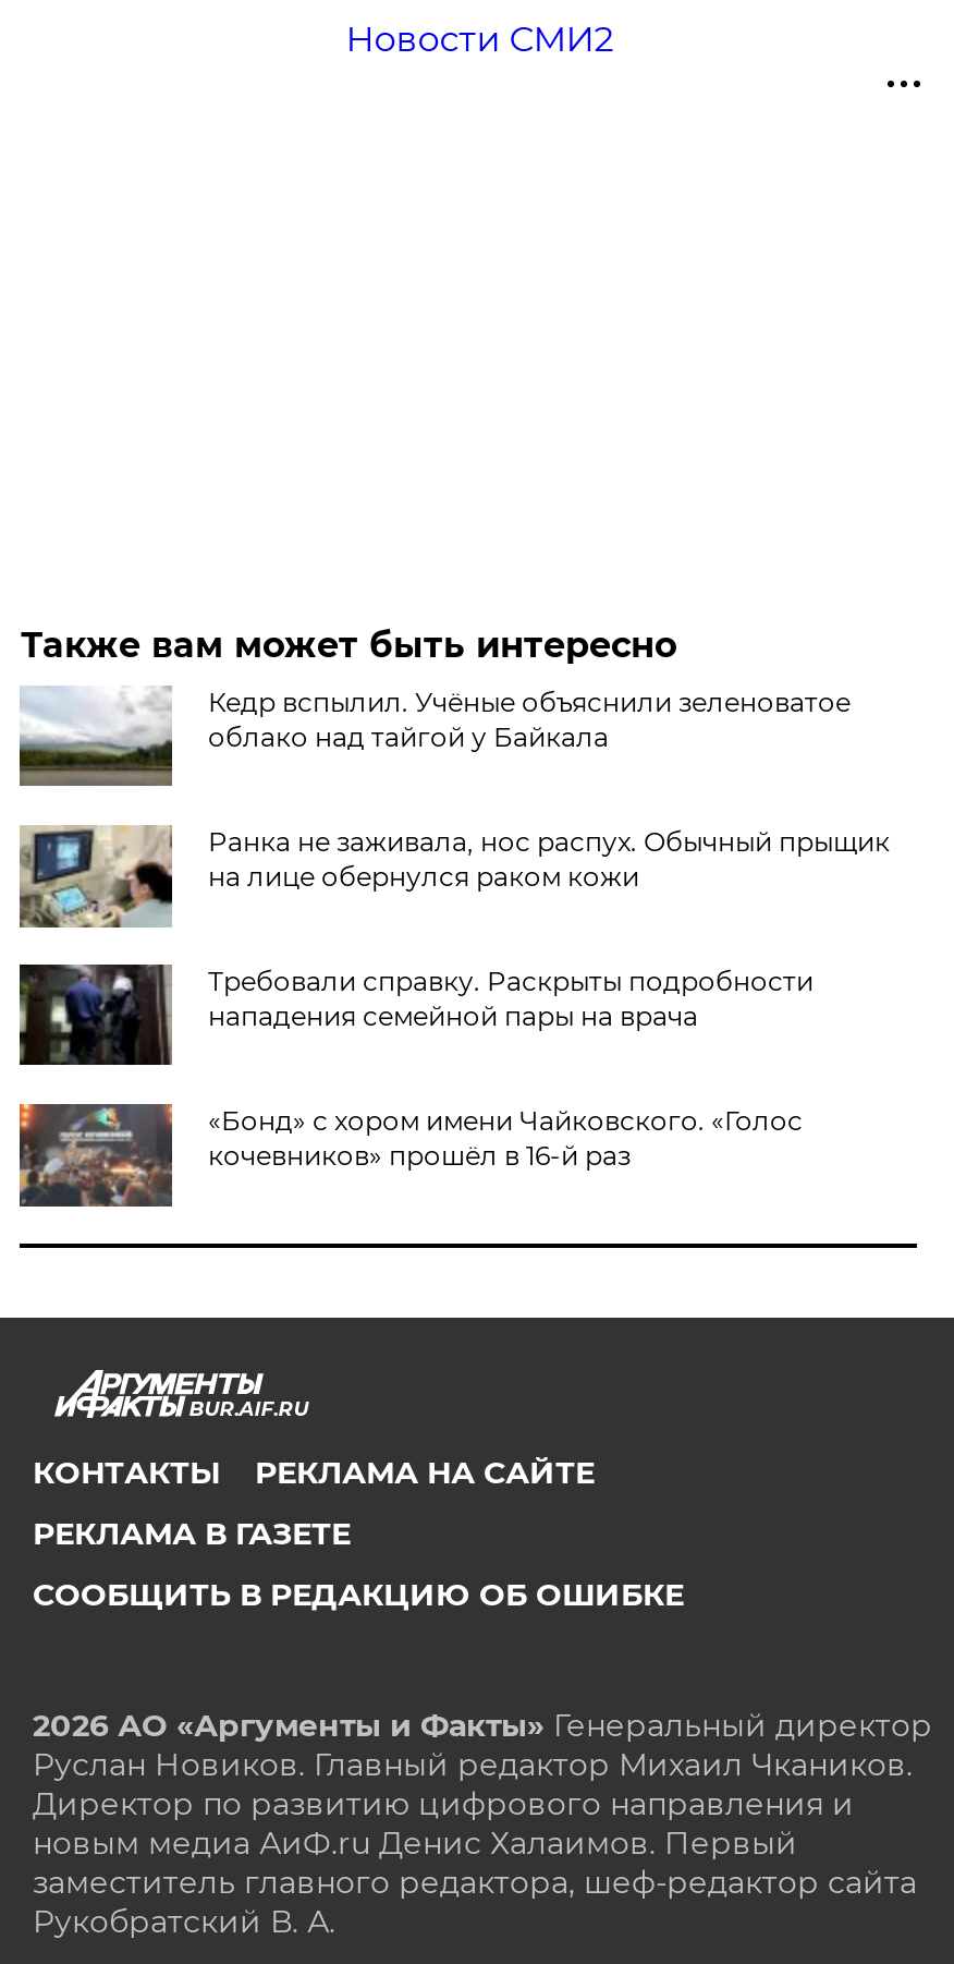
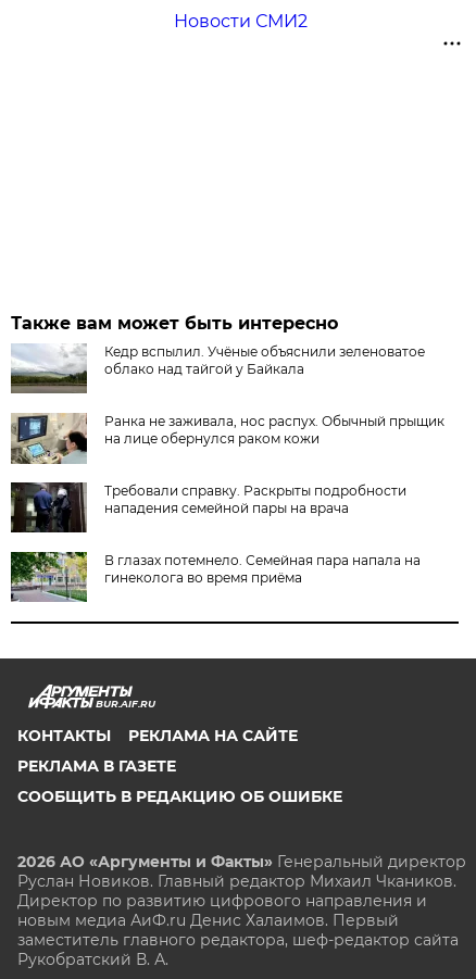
[17,1102,802,1209] [image] | «Бонд» с хором имени Чайковского. «Голос | кочевников» прошёл в 16-й раз -> [10,551,421,603] [image] | В глазах потемнело. Семейная пара напала на | гинеколога во время приёма

